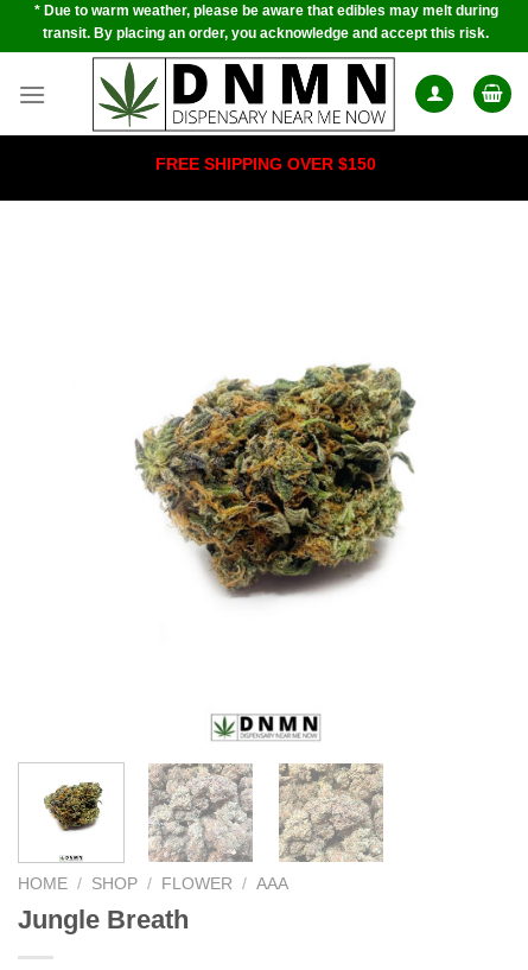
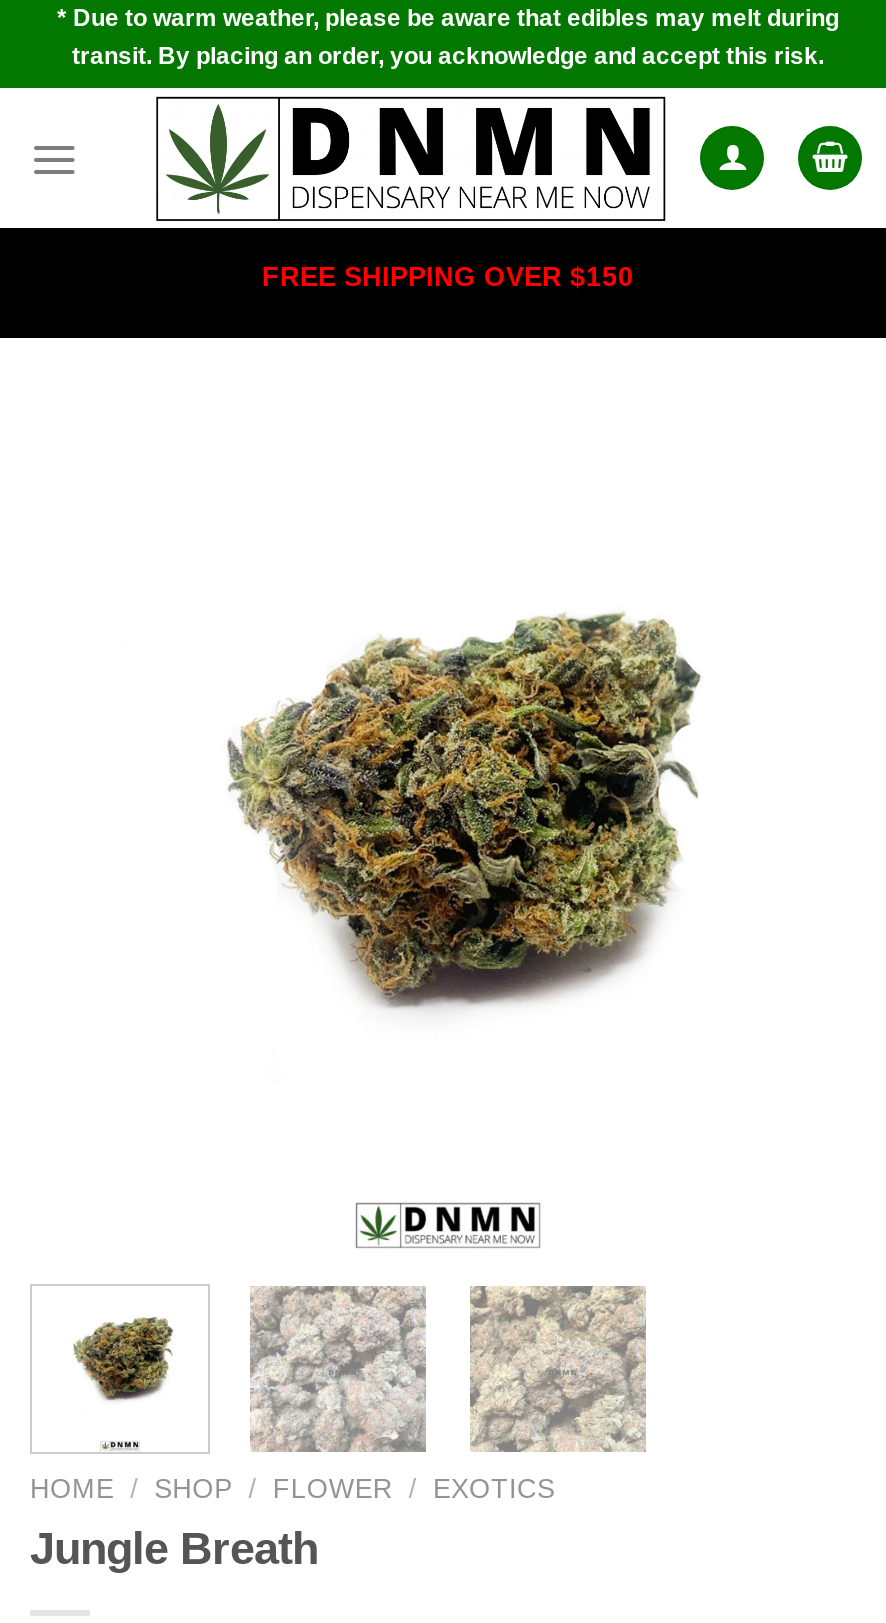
[18,875,289,893] HOME / SHOP / FLOWER / AAA -> [30,1474,555,1504] HOME / SHOP / FLOWER / EXOTICS

